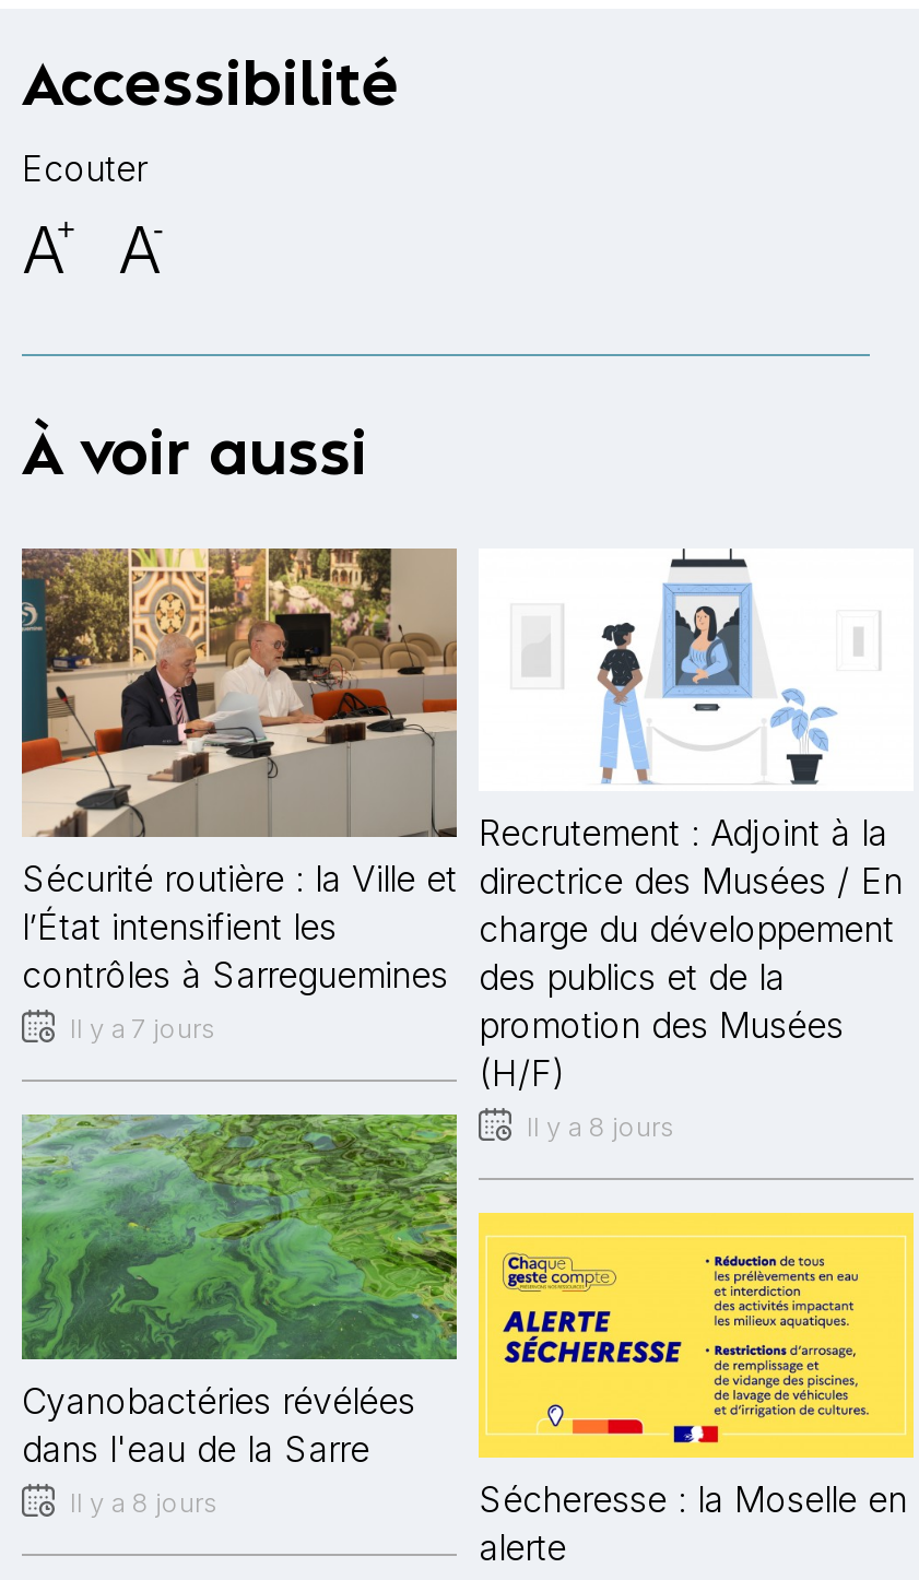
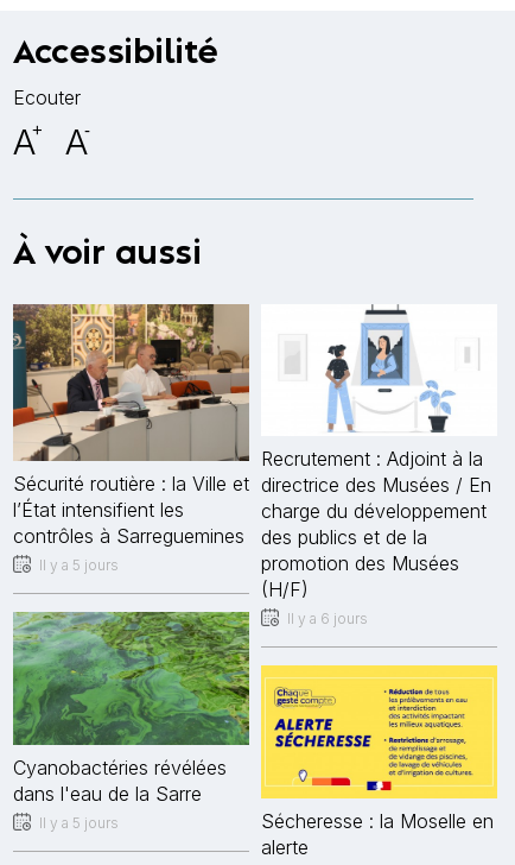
[70,1012,216,1045] Il y a 7 jours -> [39,556,119,574] Il y a 5 jours
[527,1111,675,1144] Il y a 8 jours -> [287,610,368,628] Il y a 6 jours
[70,1486,219,1519] Il y a 8 jours -> [39,814,119,832] Il y a 5 jours

